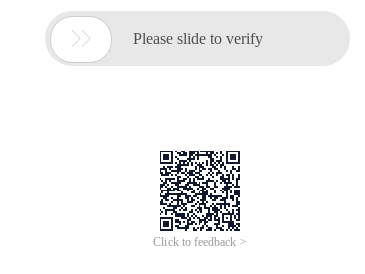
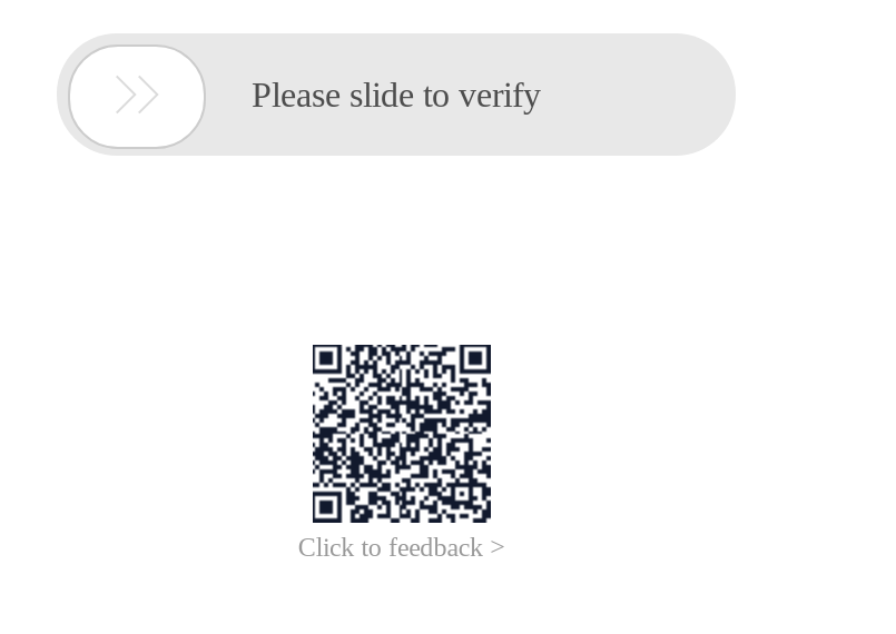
[160,150,241,232] [image] -> [313,343,493,525] [image]

